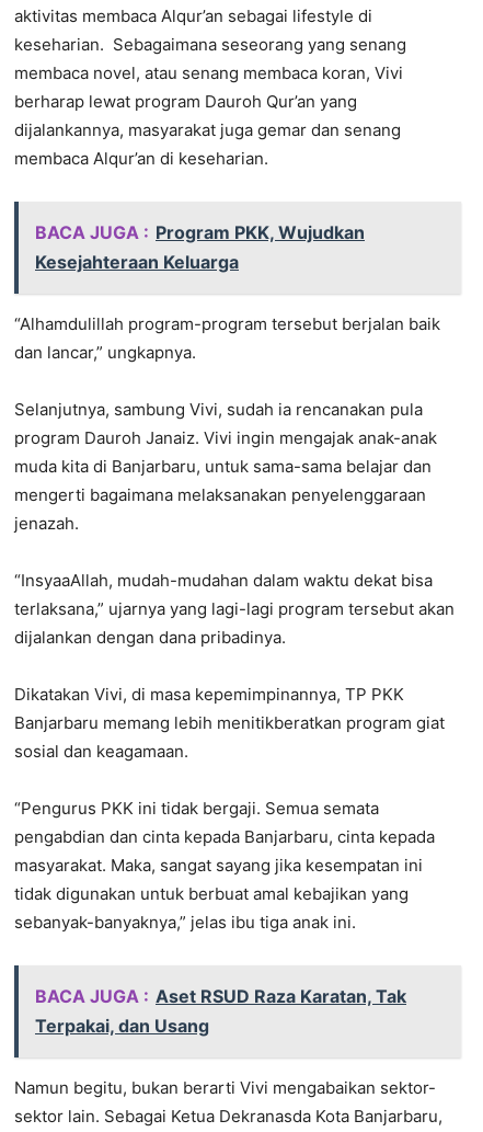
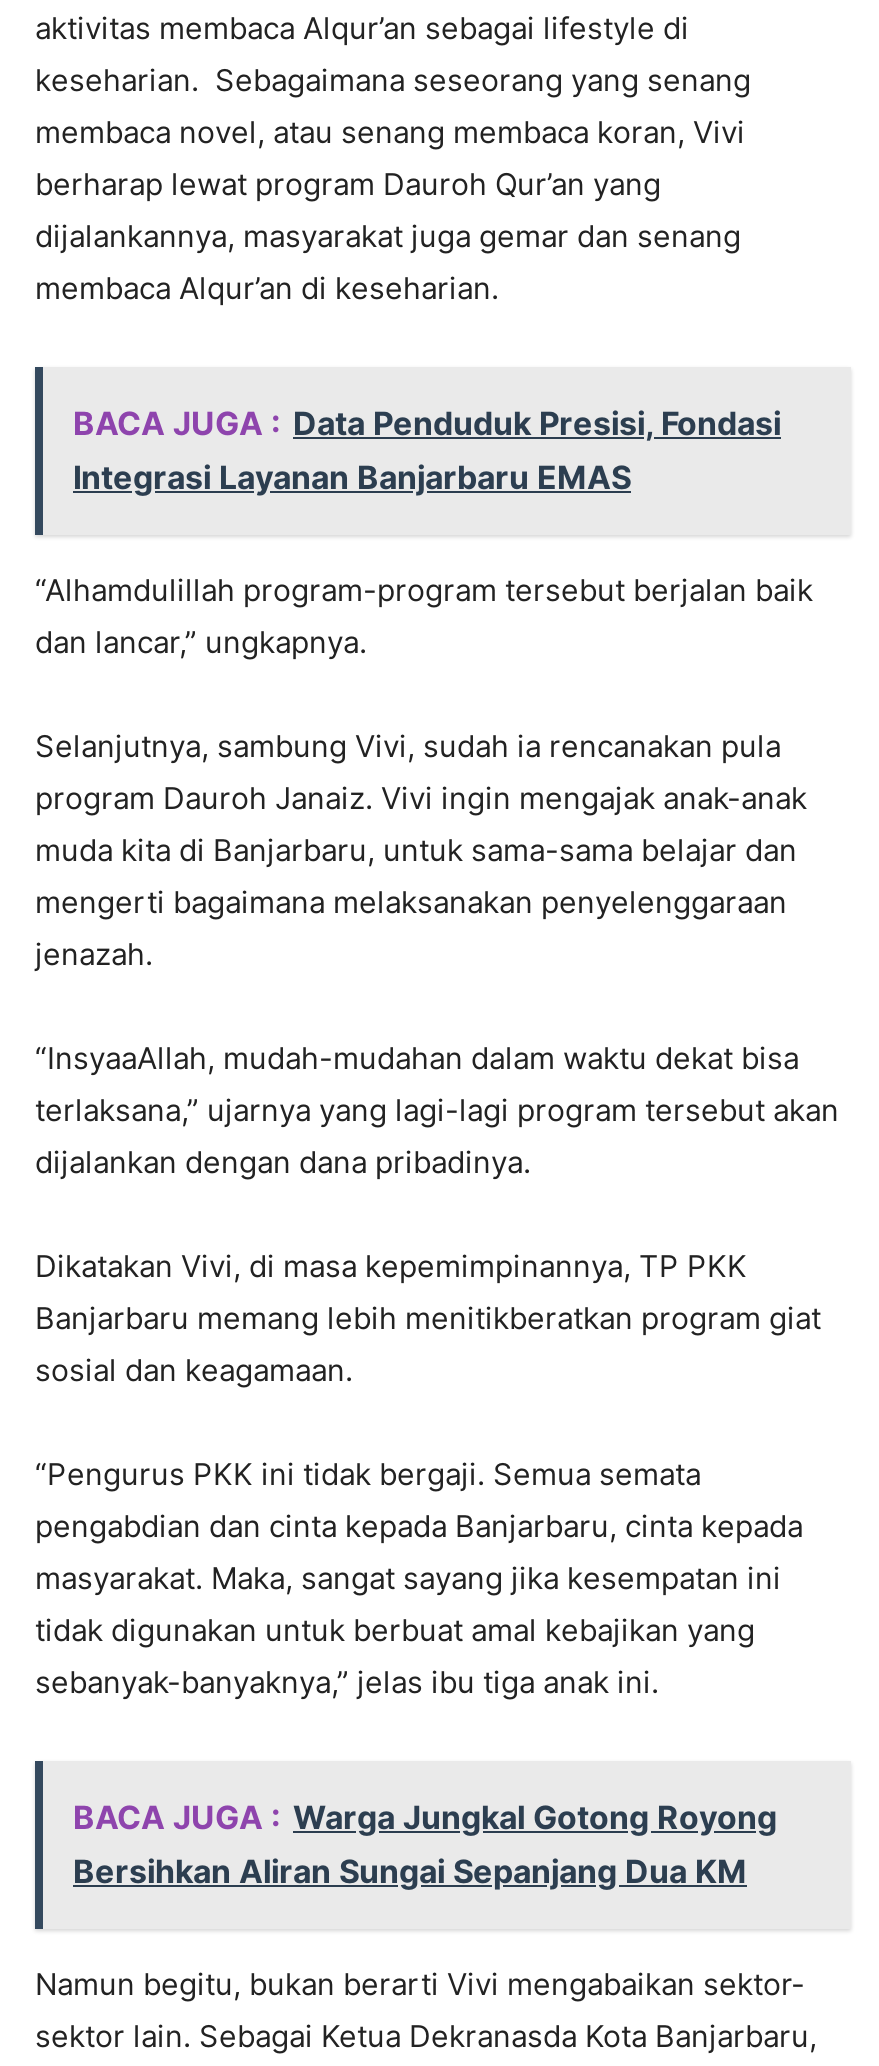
[35,221,365,273] BACA JUGA : Program PKK, Wujudkan | Kesejahteraan Keluarga -> [73,404,781,498] BACA JUGA : Data Penduduk Presisi, Fondasi | Integrasi Layanan Banjarbaru EMAS
[35,985,406,1037] BACA JUGA : Aset RSUD Raza Karatan, Tak | Terpakai, dan Usang -> [73,1798,777,1892] BACA JUGA : Warga Jungkal Gotong Royong | Bersihkan Aliran Sungai Sepanjang Dua KM

